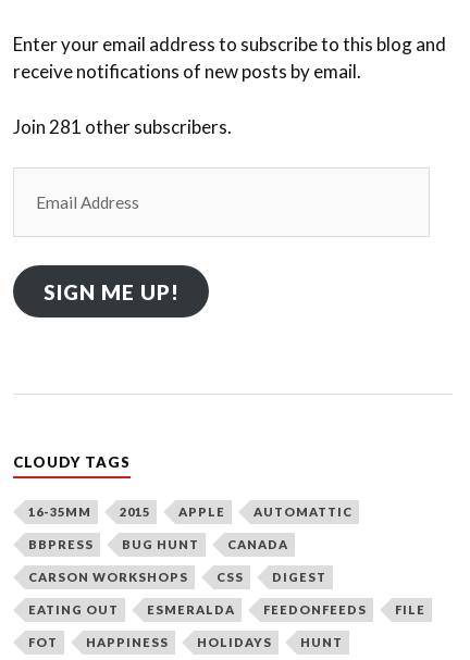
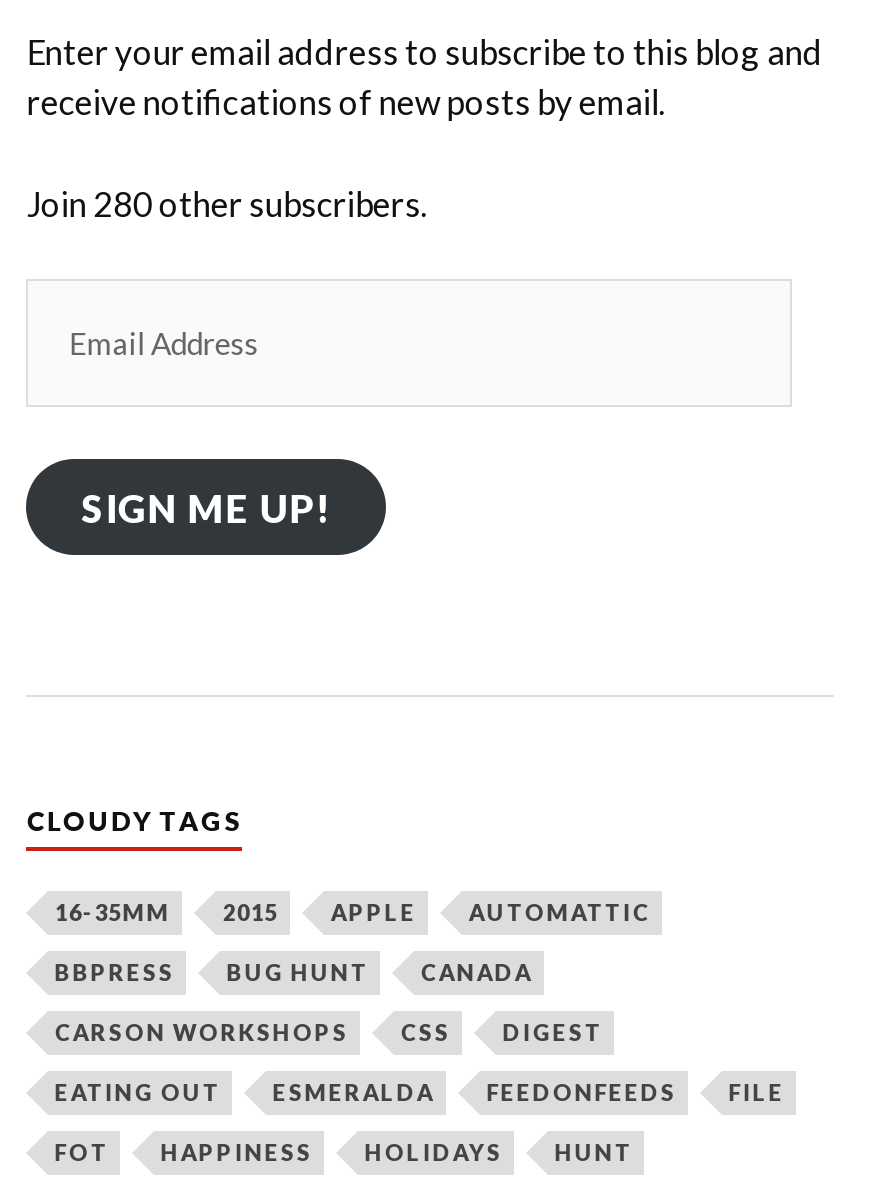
[13,115,232,138] Join 281 other subscribers. -> [27,183,429,225] Join 280 other subscribers.

